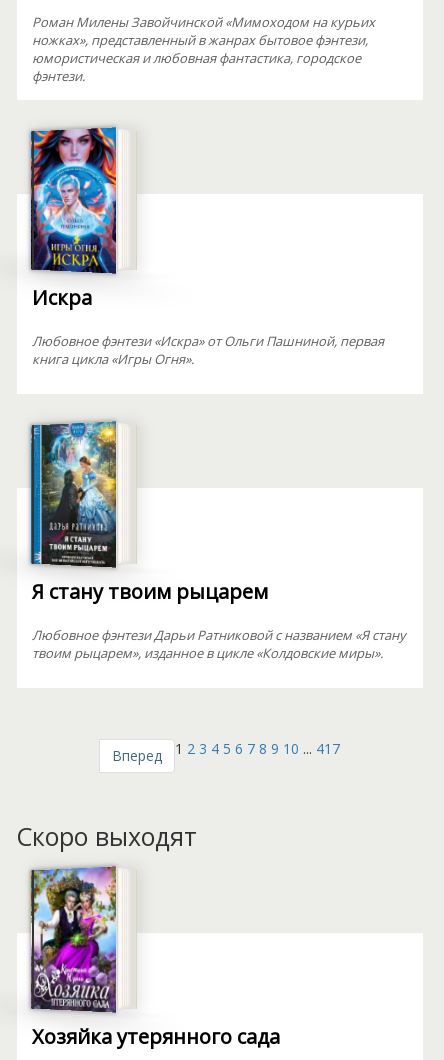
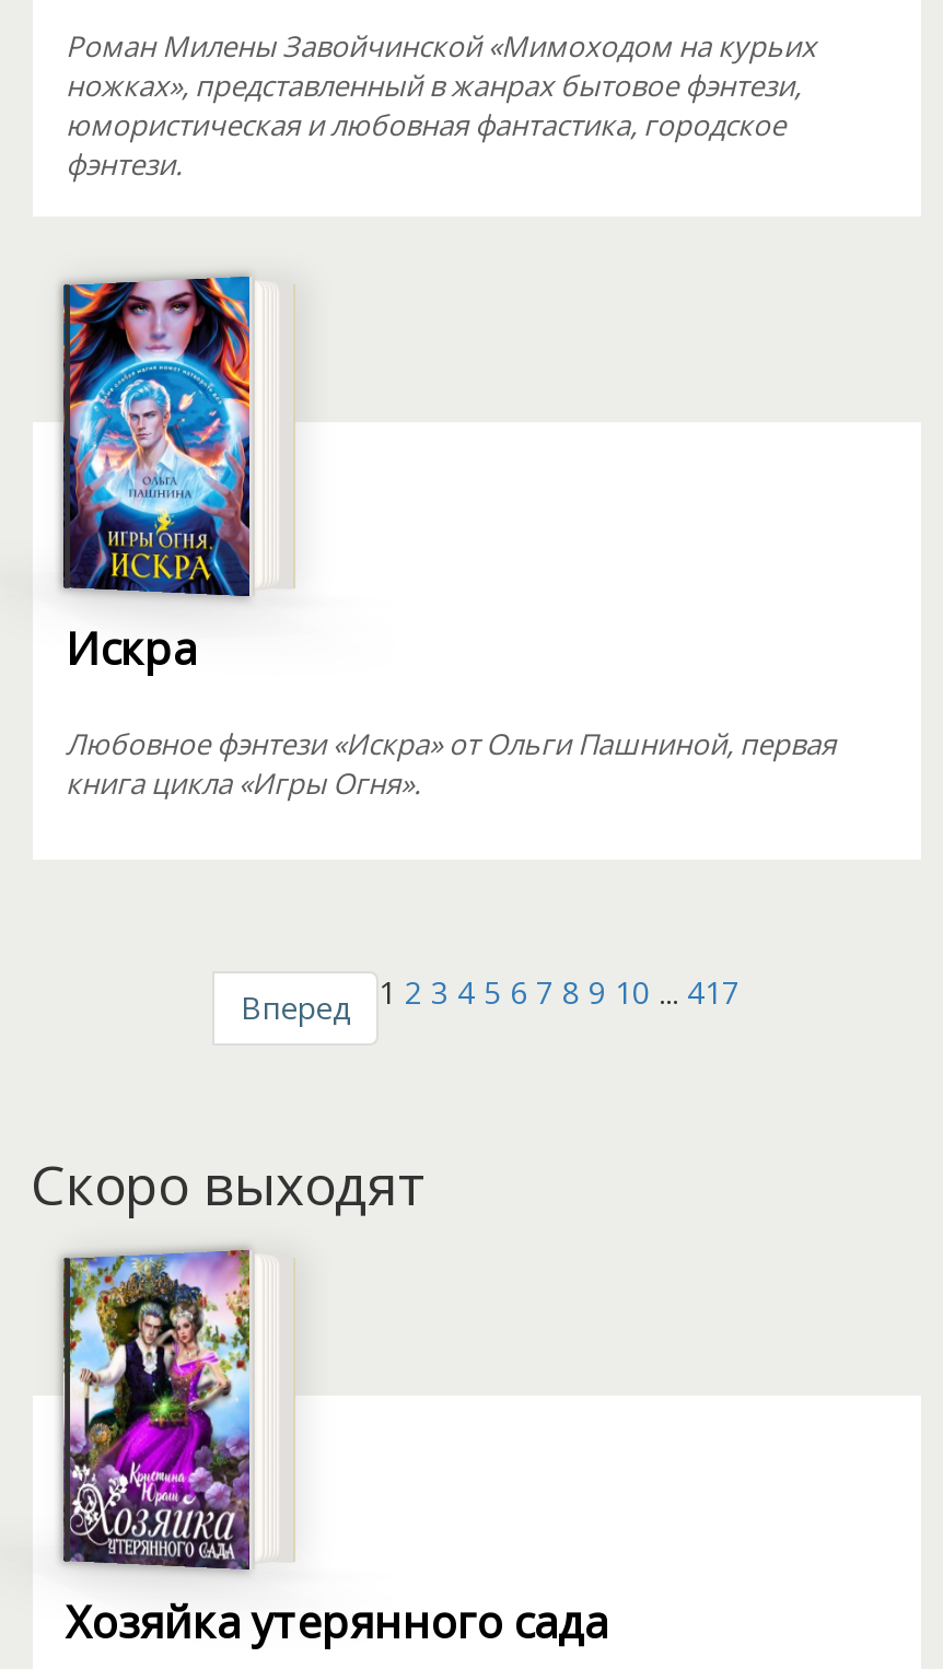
[30,421,406,662] [image] | Я стану твоим рыцарем | Любовное фэнтези Дарьи Ратниковой с названием «Я стану | твоим рыцарем», изданное в цикле «Колдовские миры». -> none

